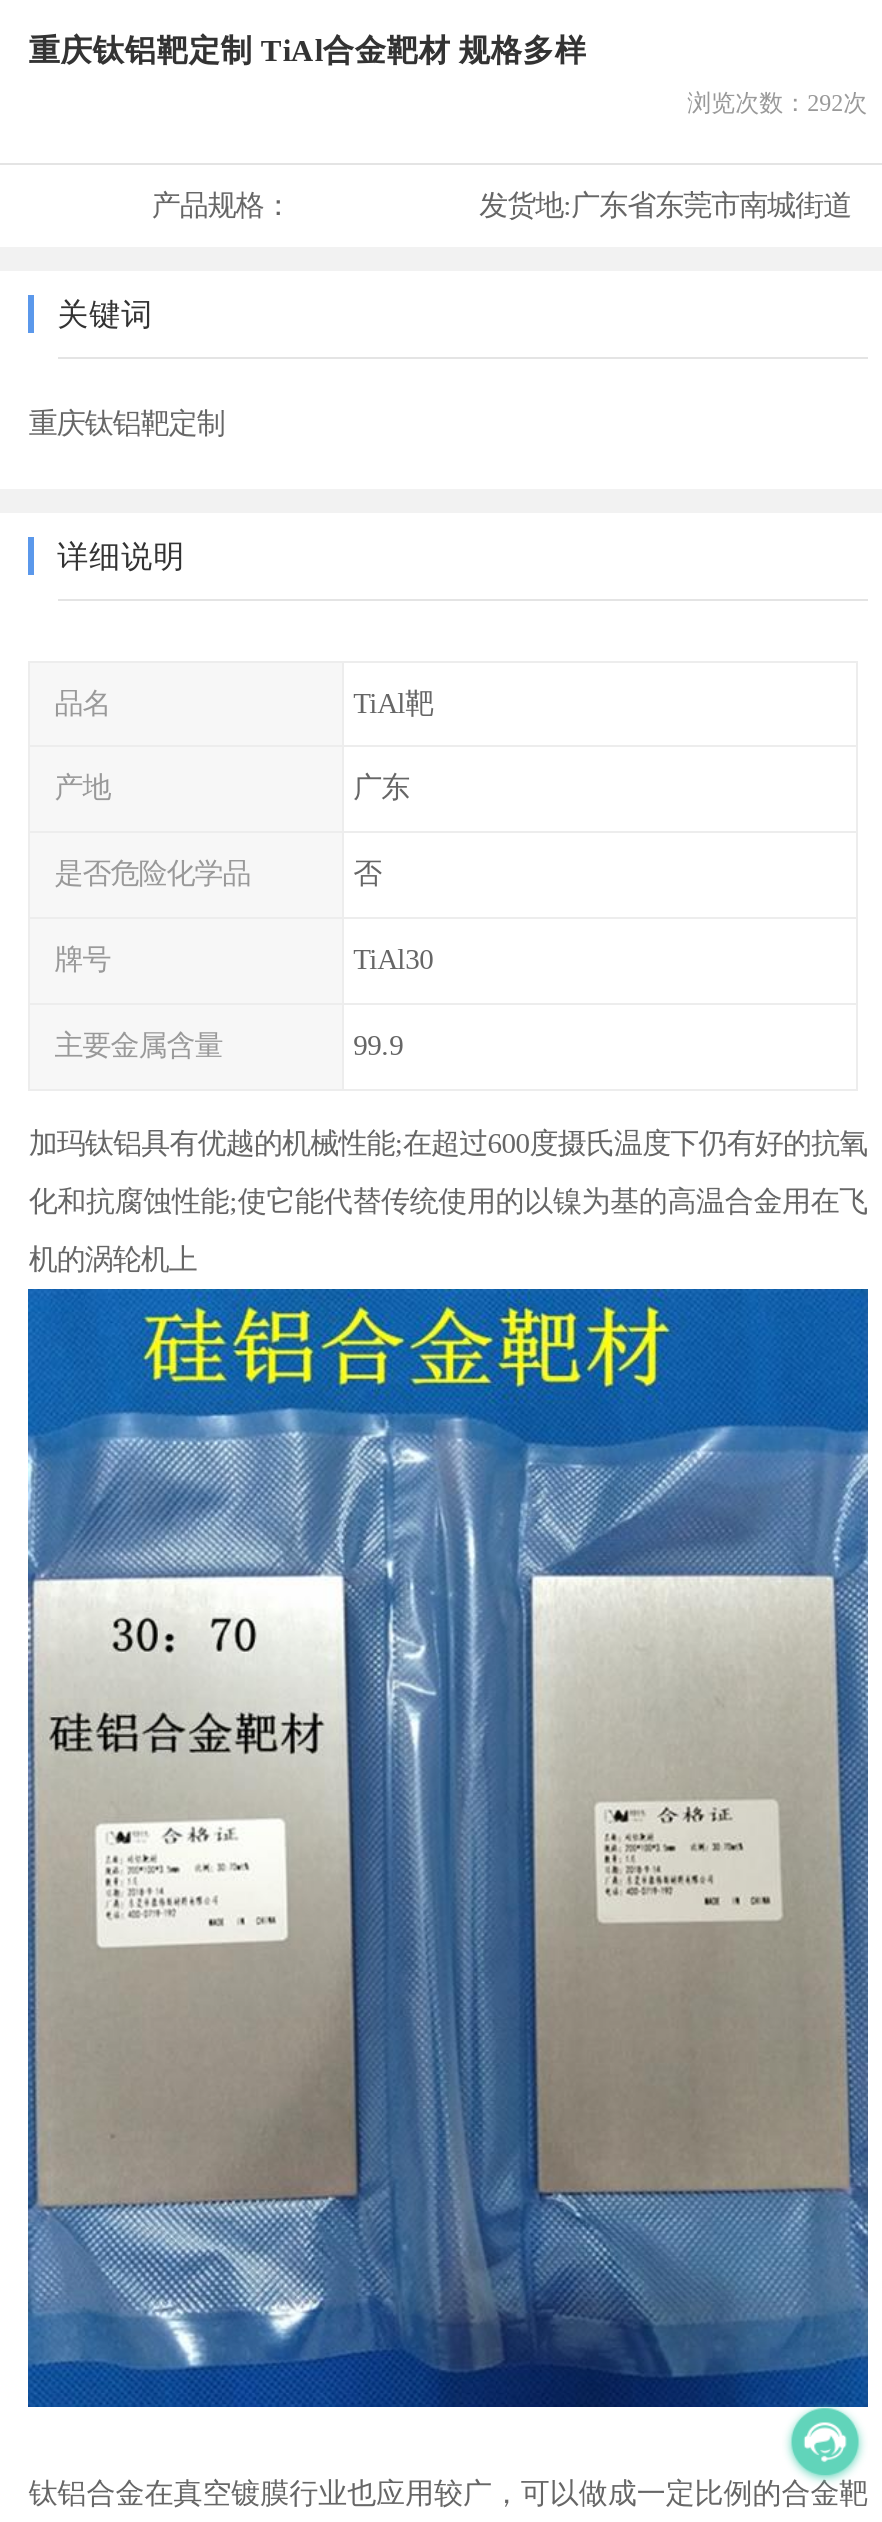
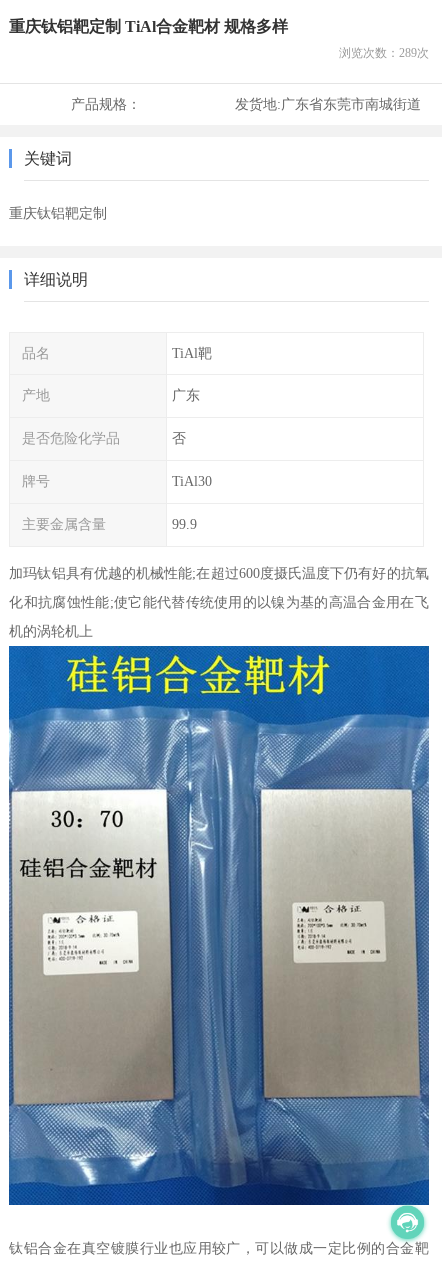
[687,88,867,116] 浏览次数：292次 -> [339,46,429,60] 浏览次数：289次

